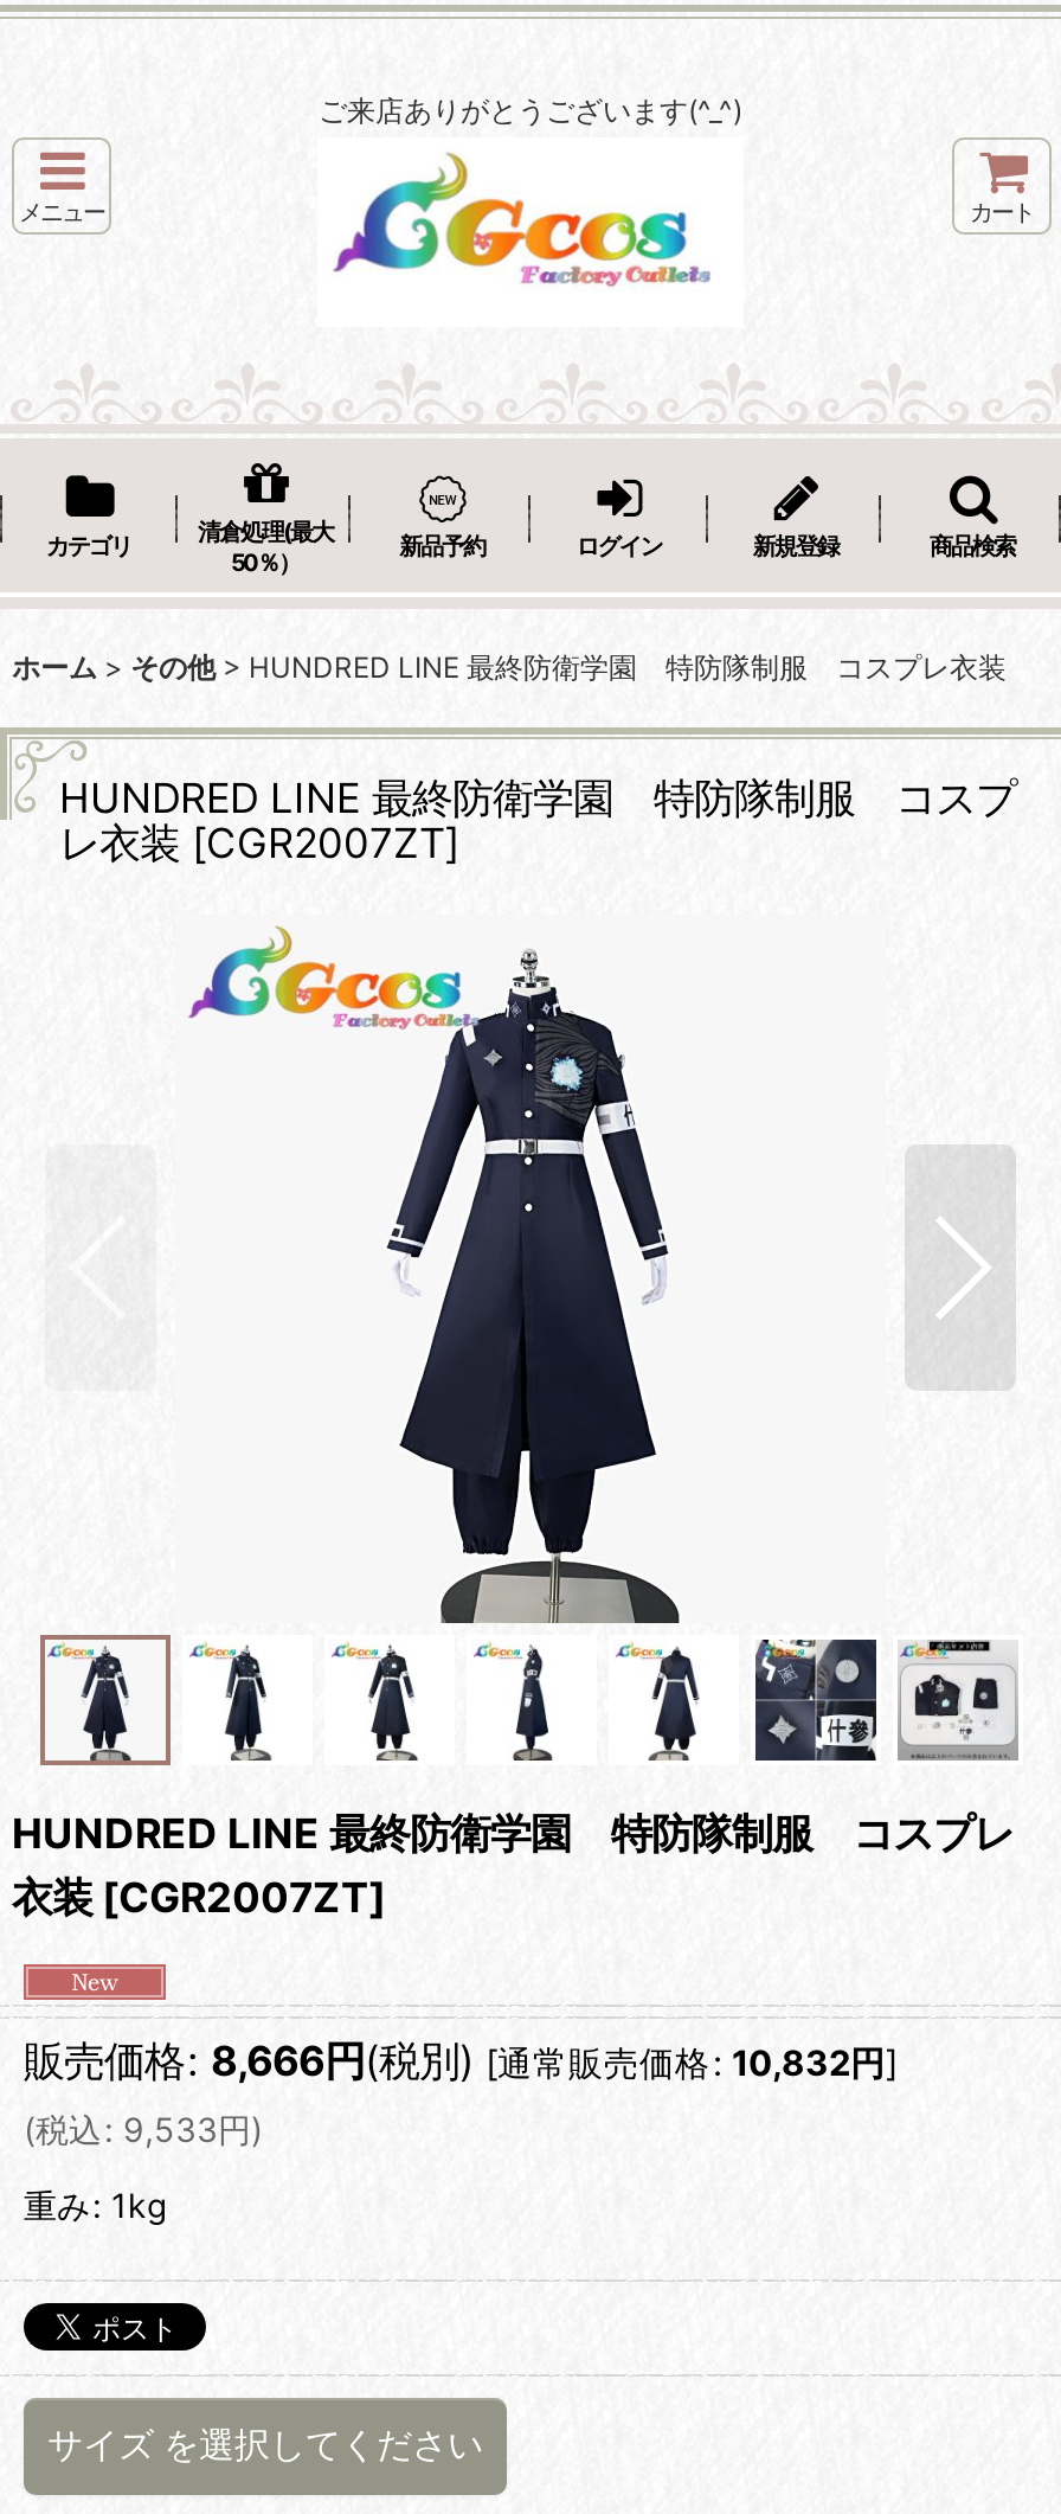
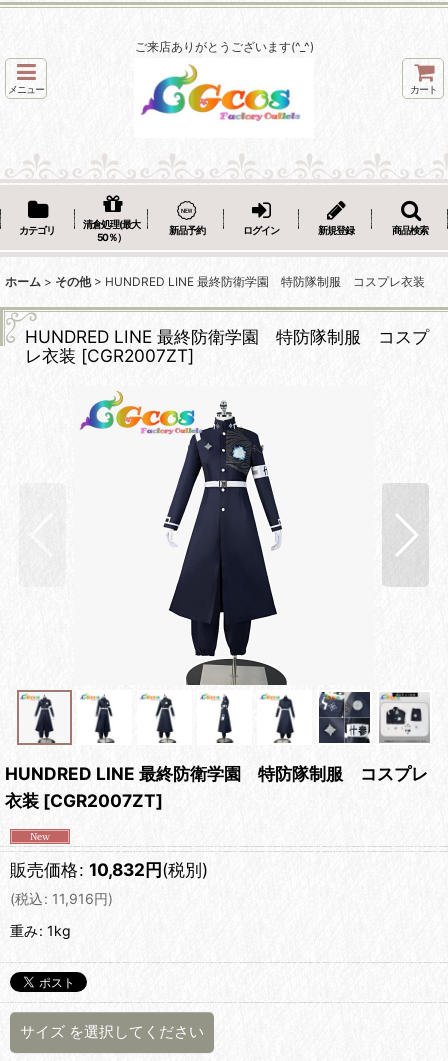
[24,2035,898,2085] 販売価格: 8,666円(税別) [通常販売価格: 10,832円] -> [10,859,208,880] 販売価格: 10,832円(税別)
[24,2108,263,2149] (税込: 9,533円) -> [10,890,113,907] (税込: 11,916円)

